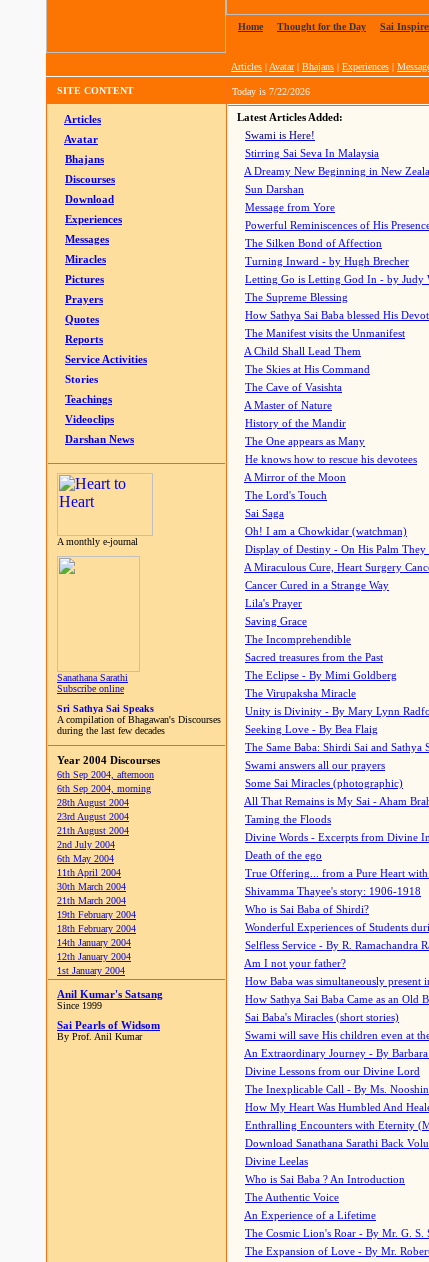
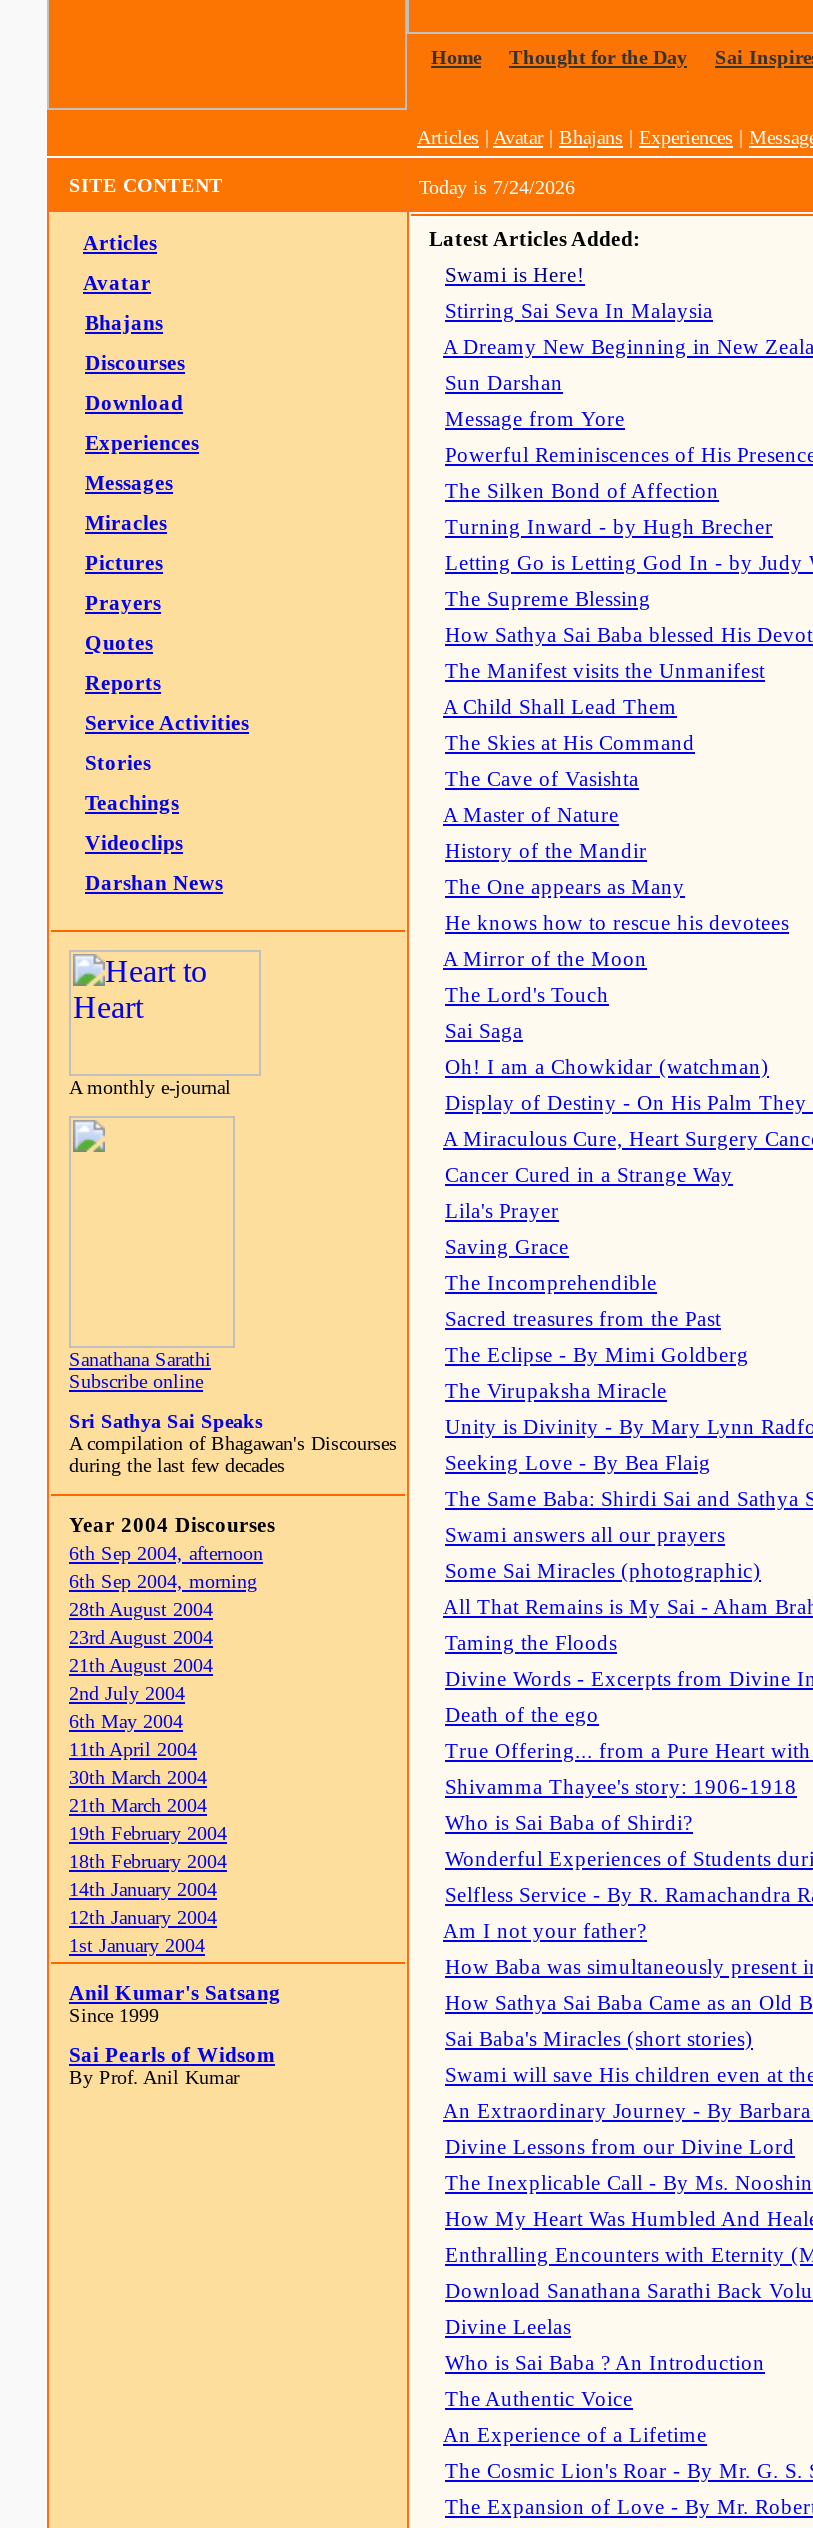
[232,86,310,97] Today is 7/22/2026 -> [419,176,575,198] Today is 7/24/2026

